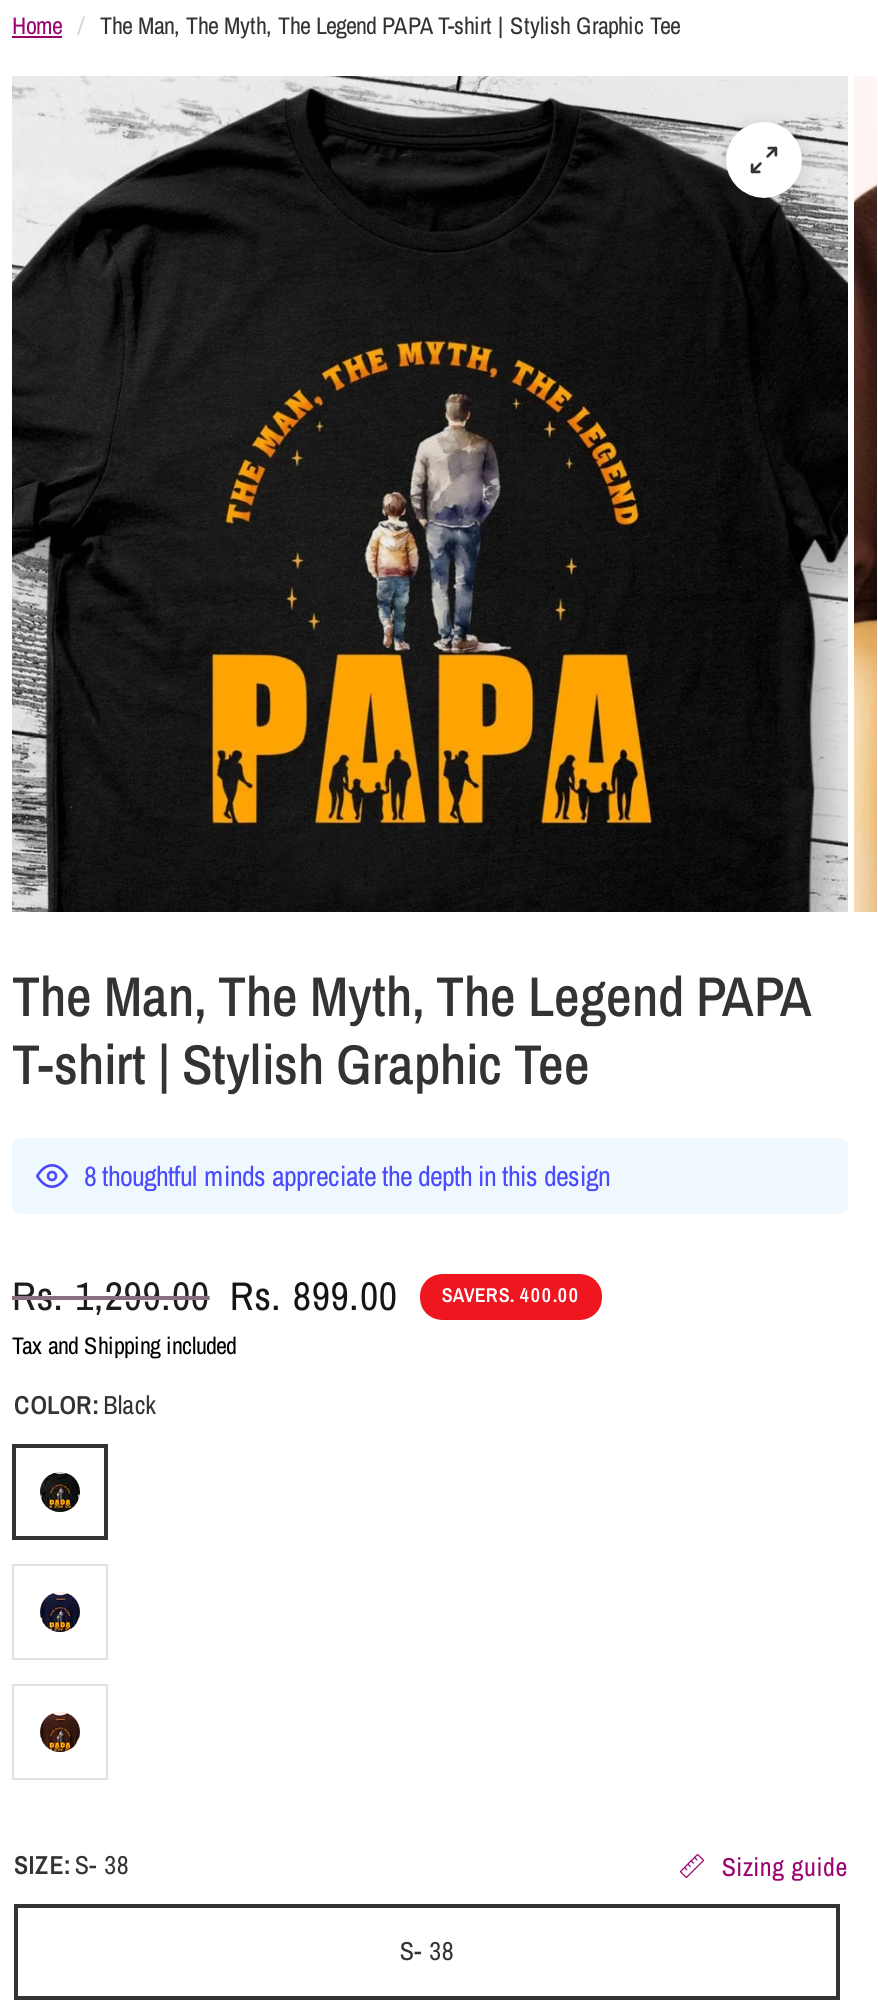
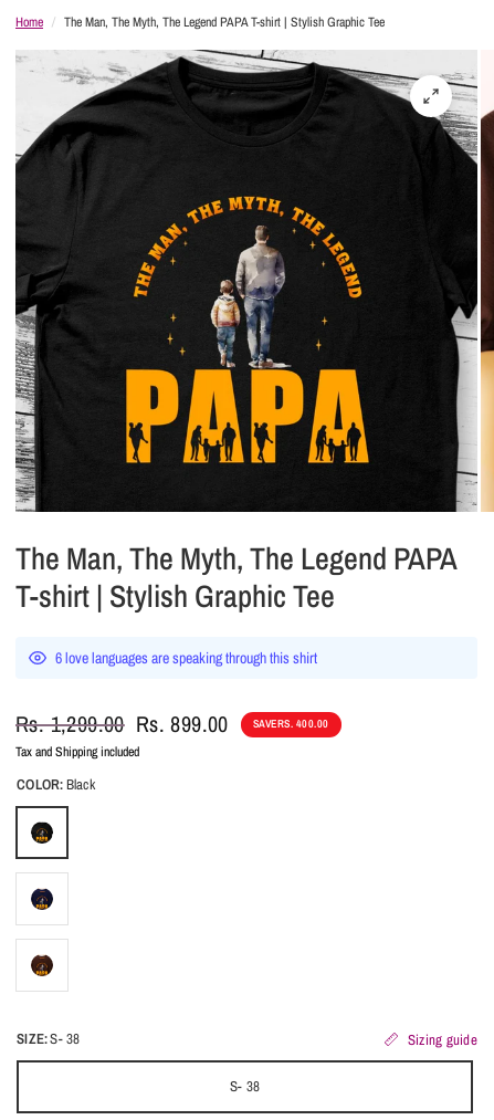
[84,1158,610,1194] 8thoughtful minds appreciate the depth in this design -> [55,648,317,668] 6love languages are speaking through this shirt

